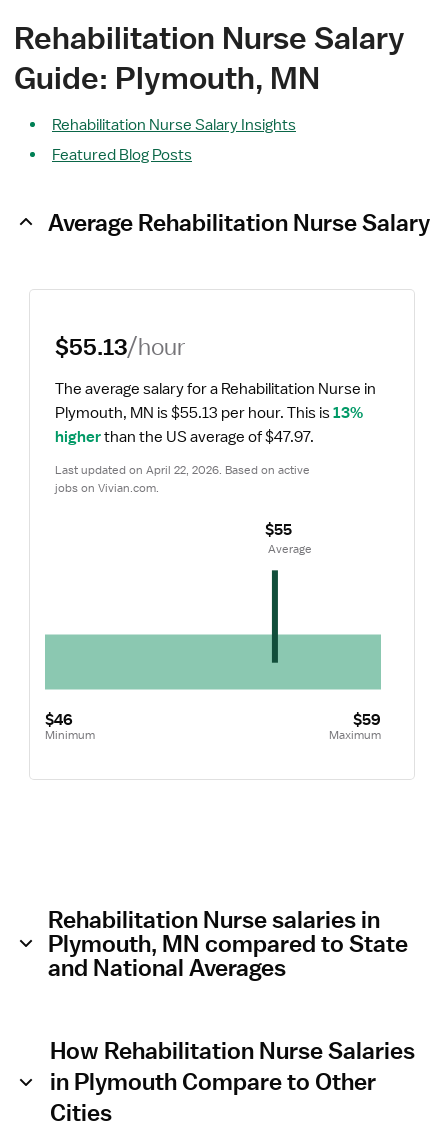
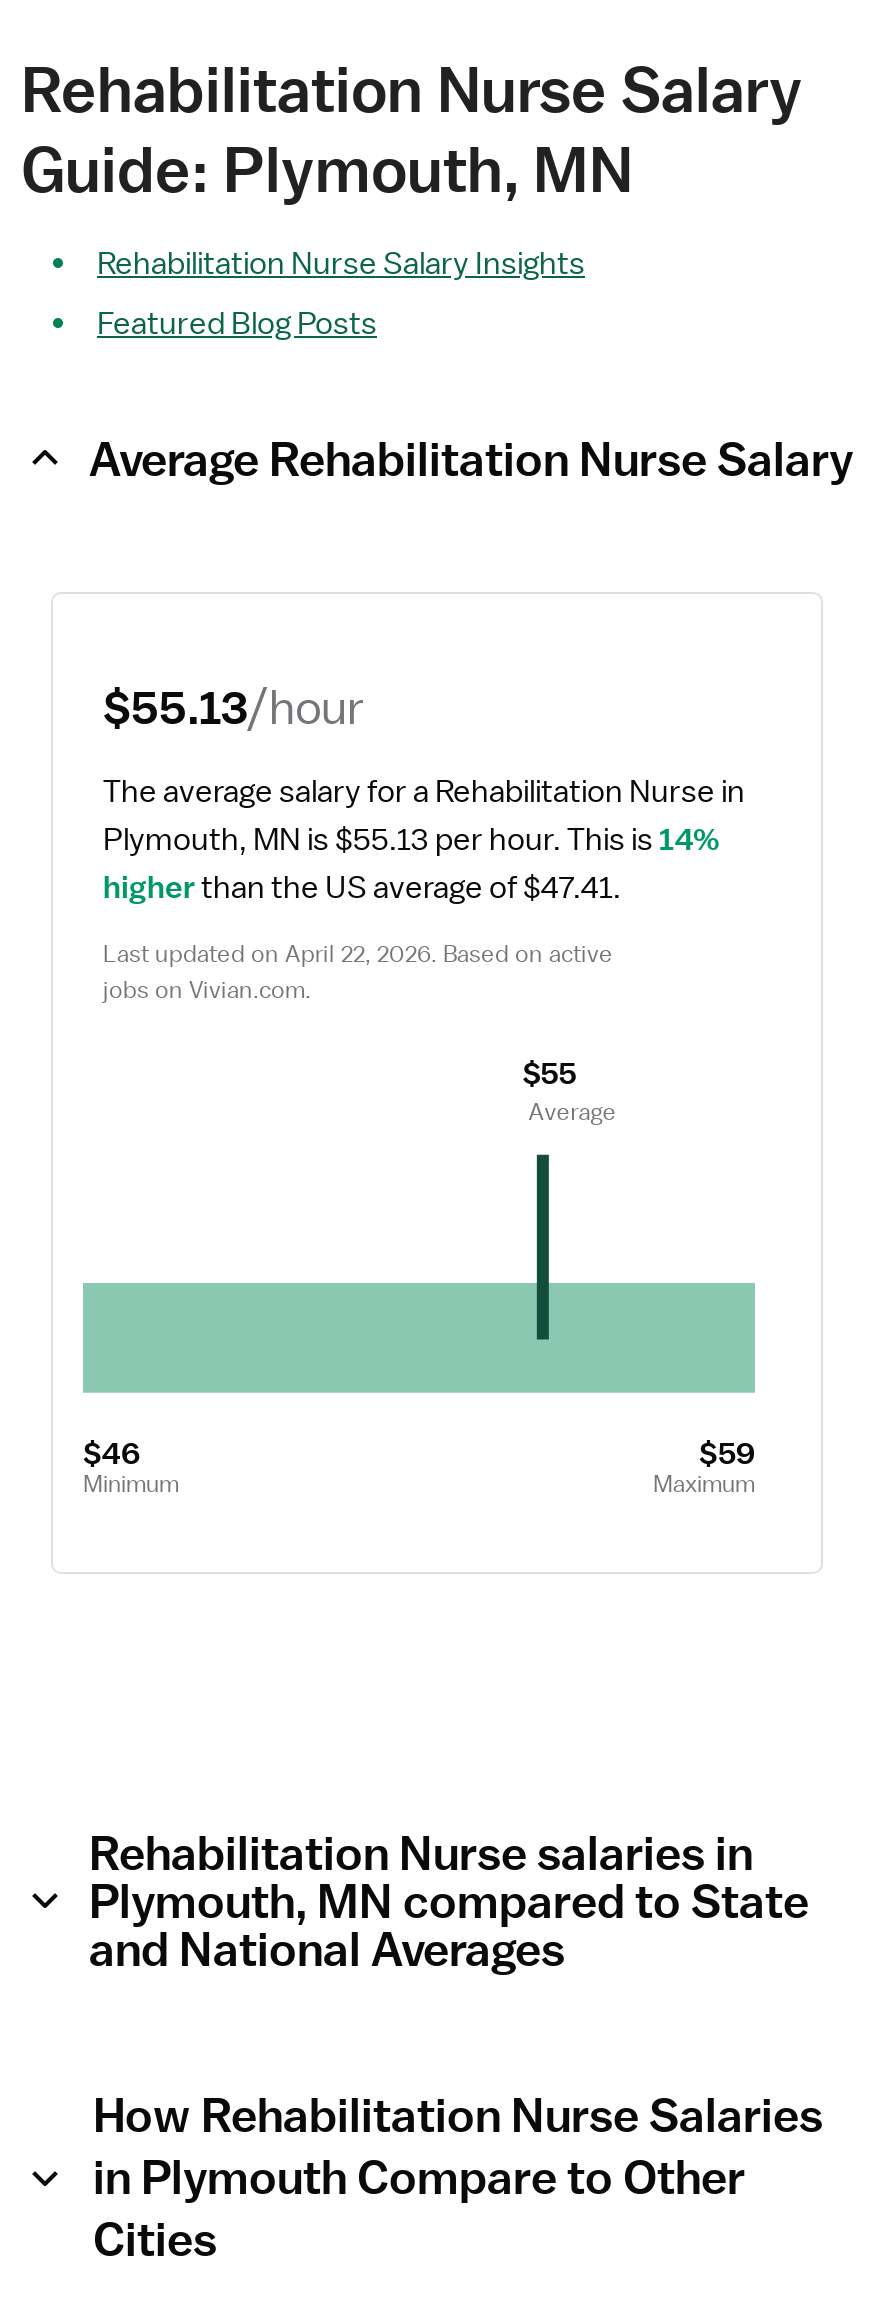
[55,403,363,423] Plymouth, MN is $55.13 per hour. This is 13% -> [103,820,719,860] Plymouth, MN is $55.13 per hour. This is 14%
[55,427,314,447] higher than the US average of $47.97. -> [103,868,621,908] higher than the US average of $47.41.

